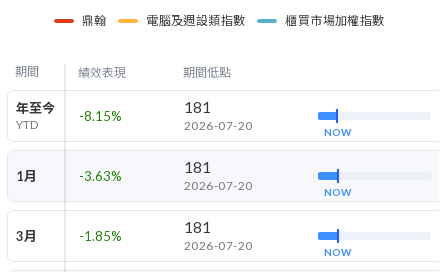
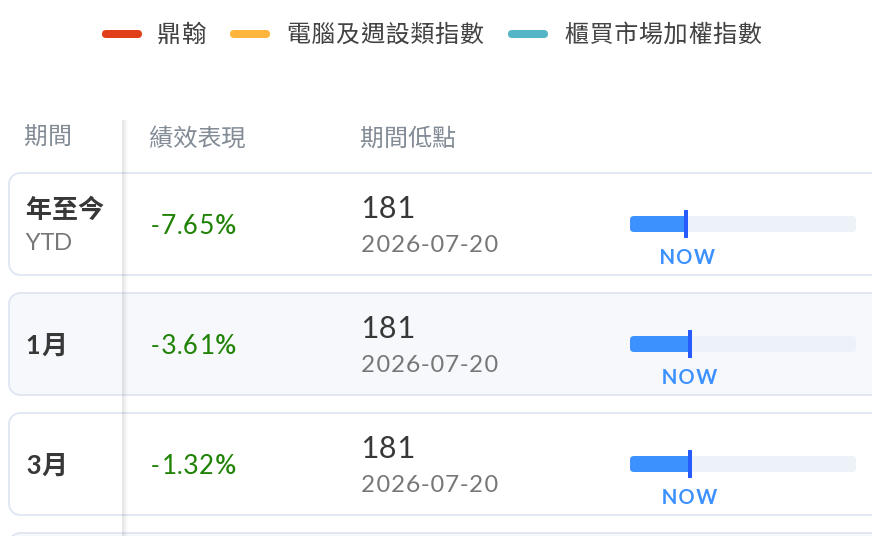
[16,99,122,123] 年至今 -8.15% -> [26,191,237,239] 年至今 -7.65%
[79,167,122,183] -3.63% -> [151,327,237,359] -3.61%
[79,227,122,243] -1.85% -> [151,447,237,479] -1.32%

